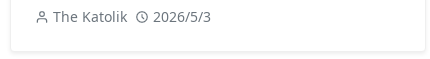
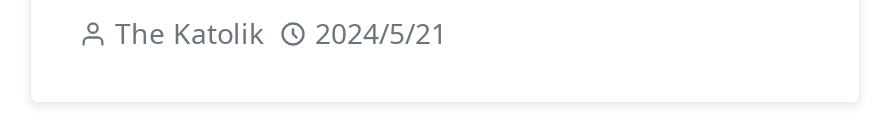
[53,7,211,26] The Katolik 2026/5/3 -> [115,14,447,52] The Katolik 2024/5/21

